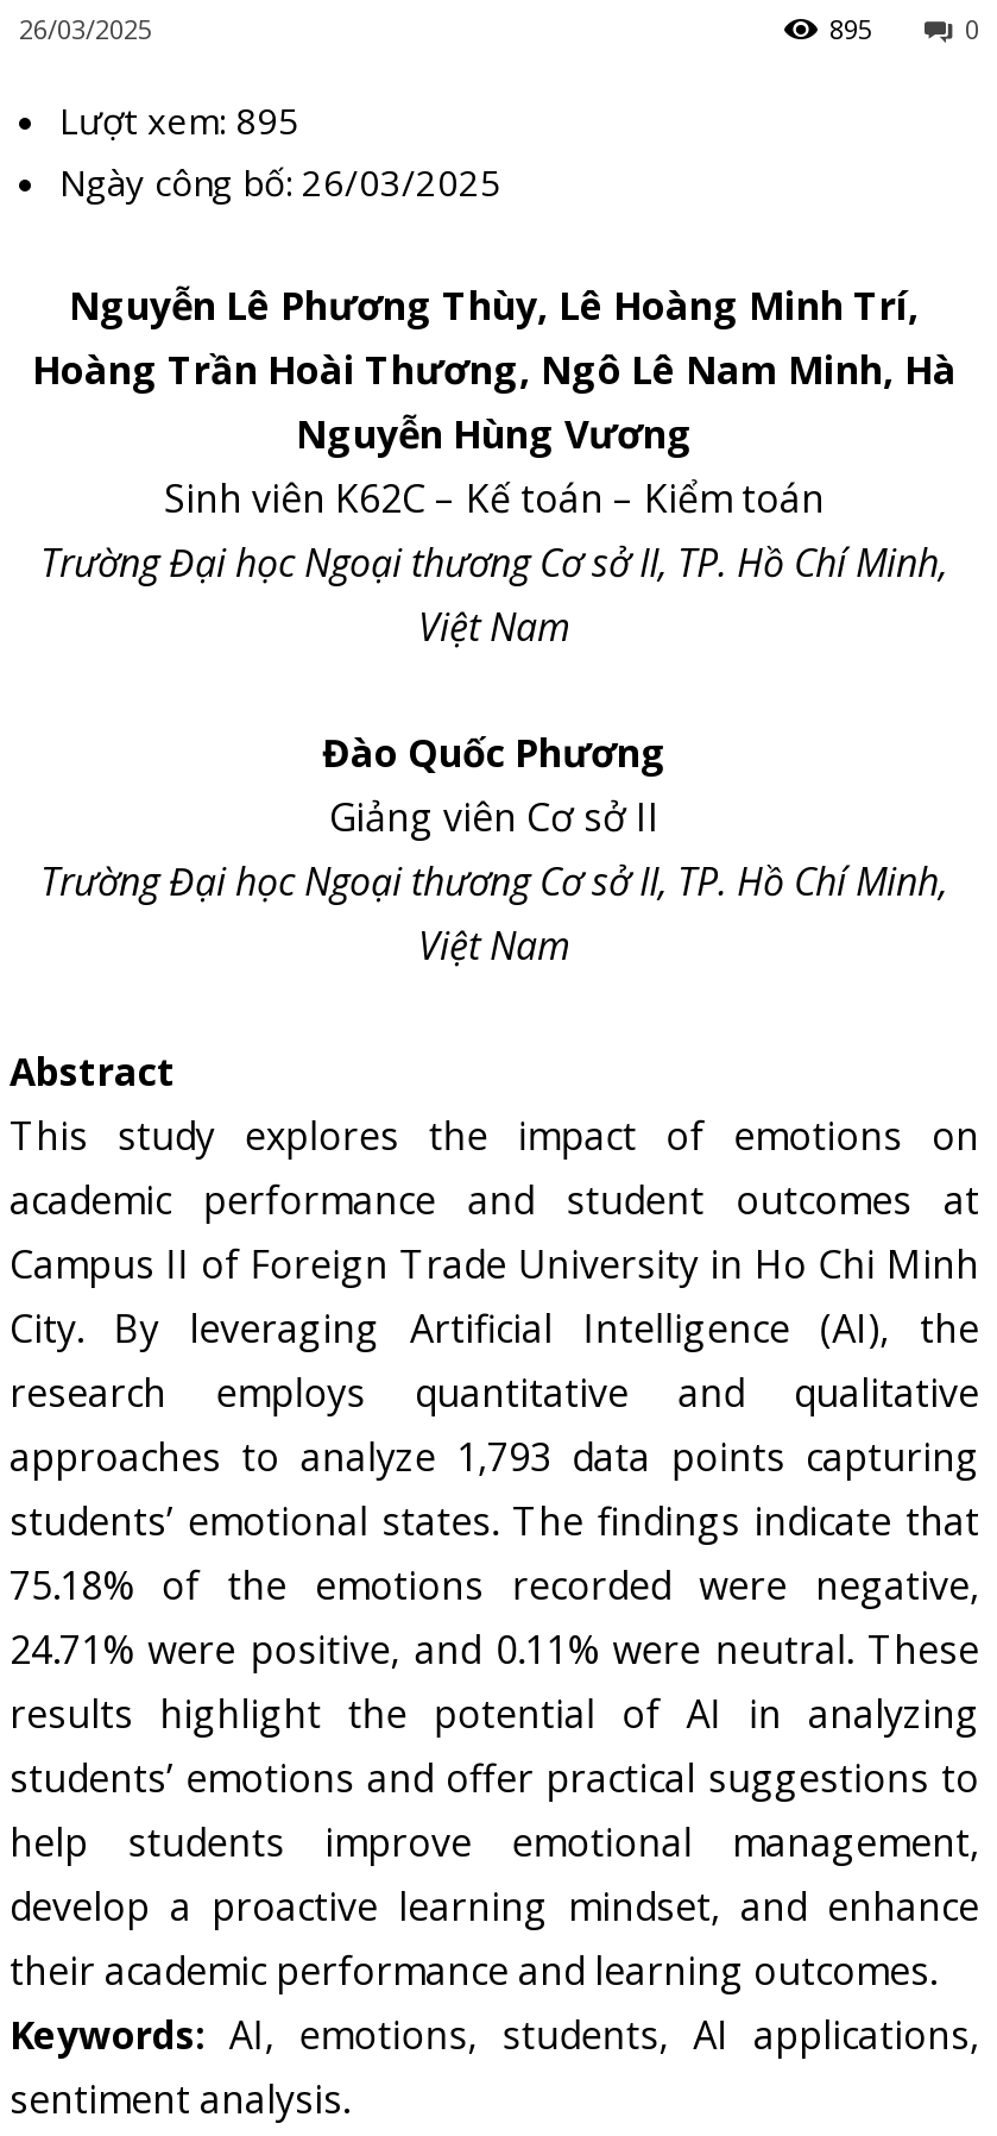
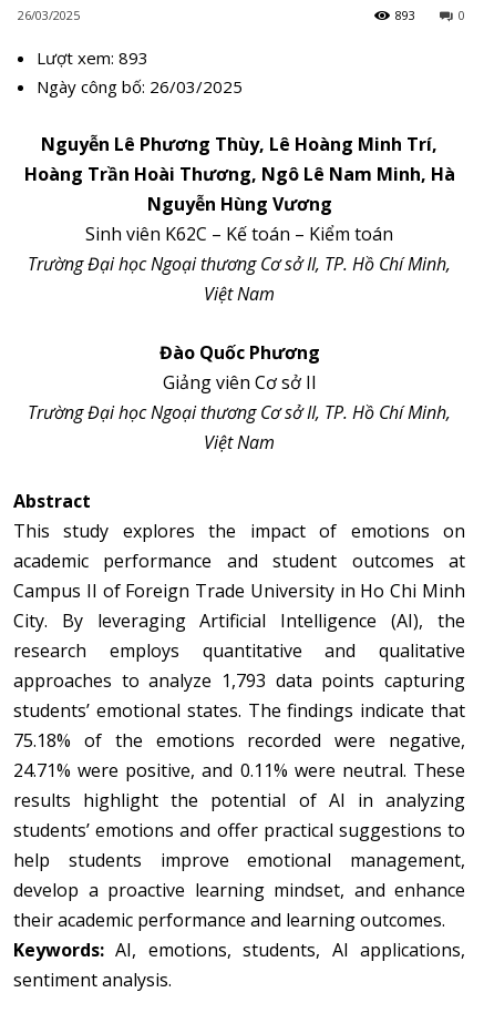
[829,11,872,46] 895 -> [395,7,415,23] 893
[59,96,299,144] Lượt xem: 895 -> [37,47,148,69] Lượt xem: 893

